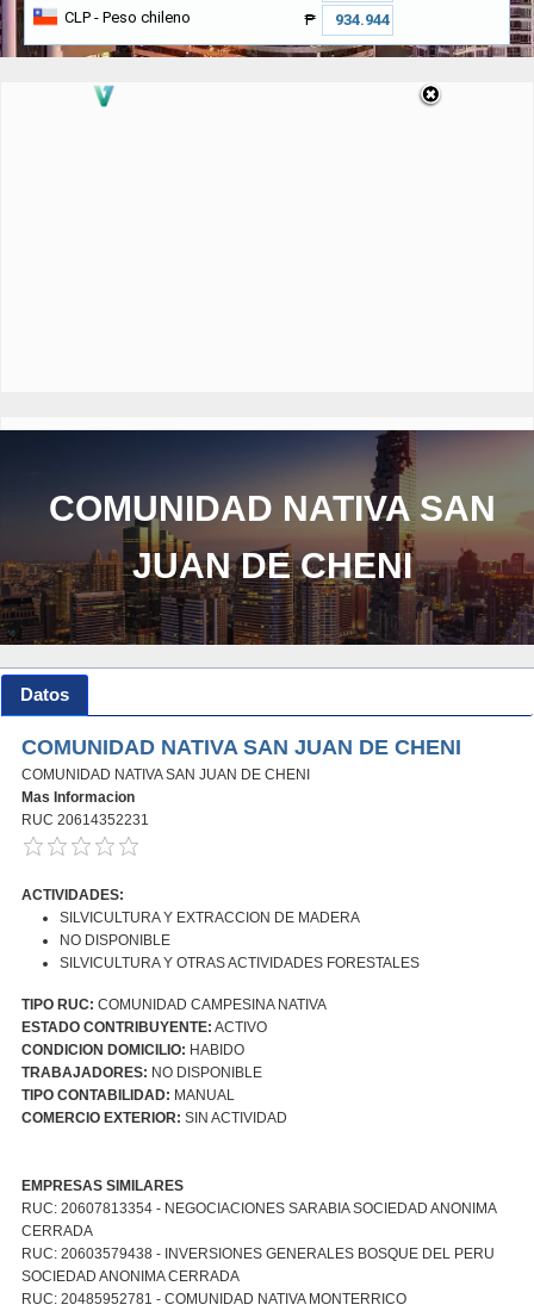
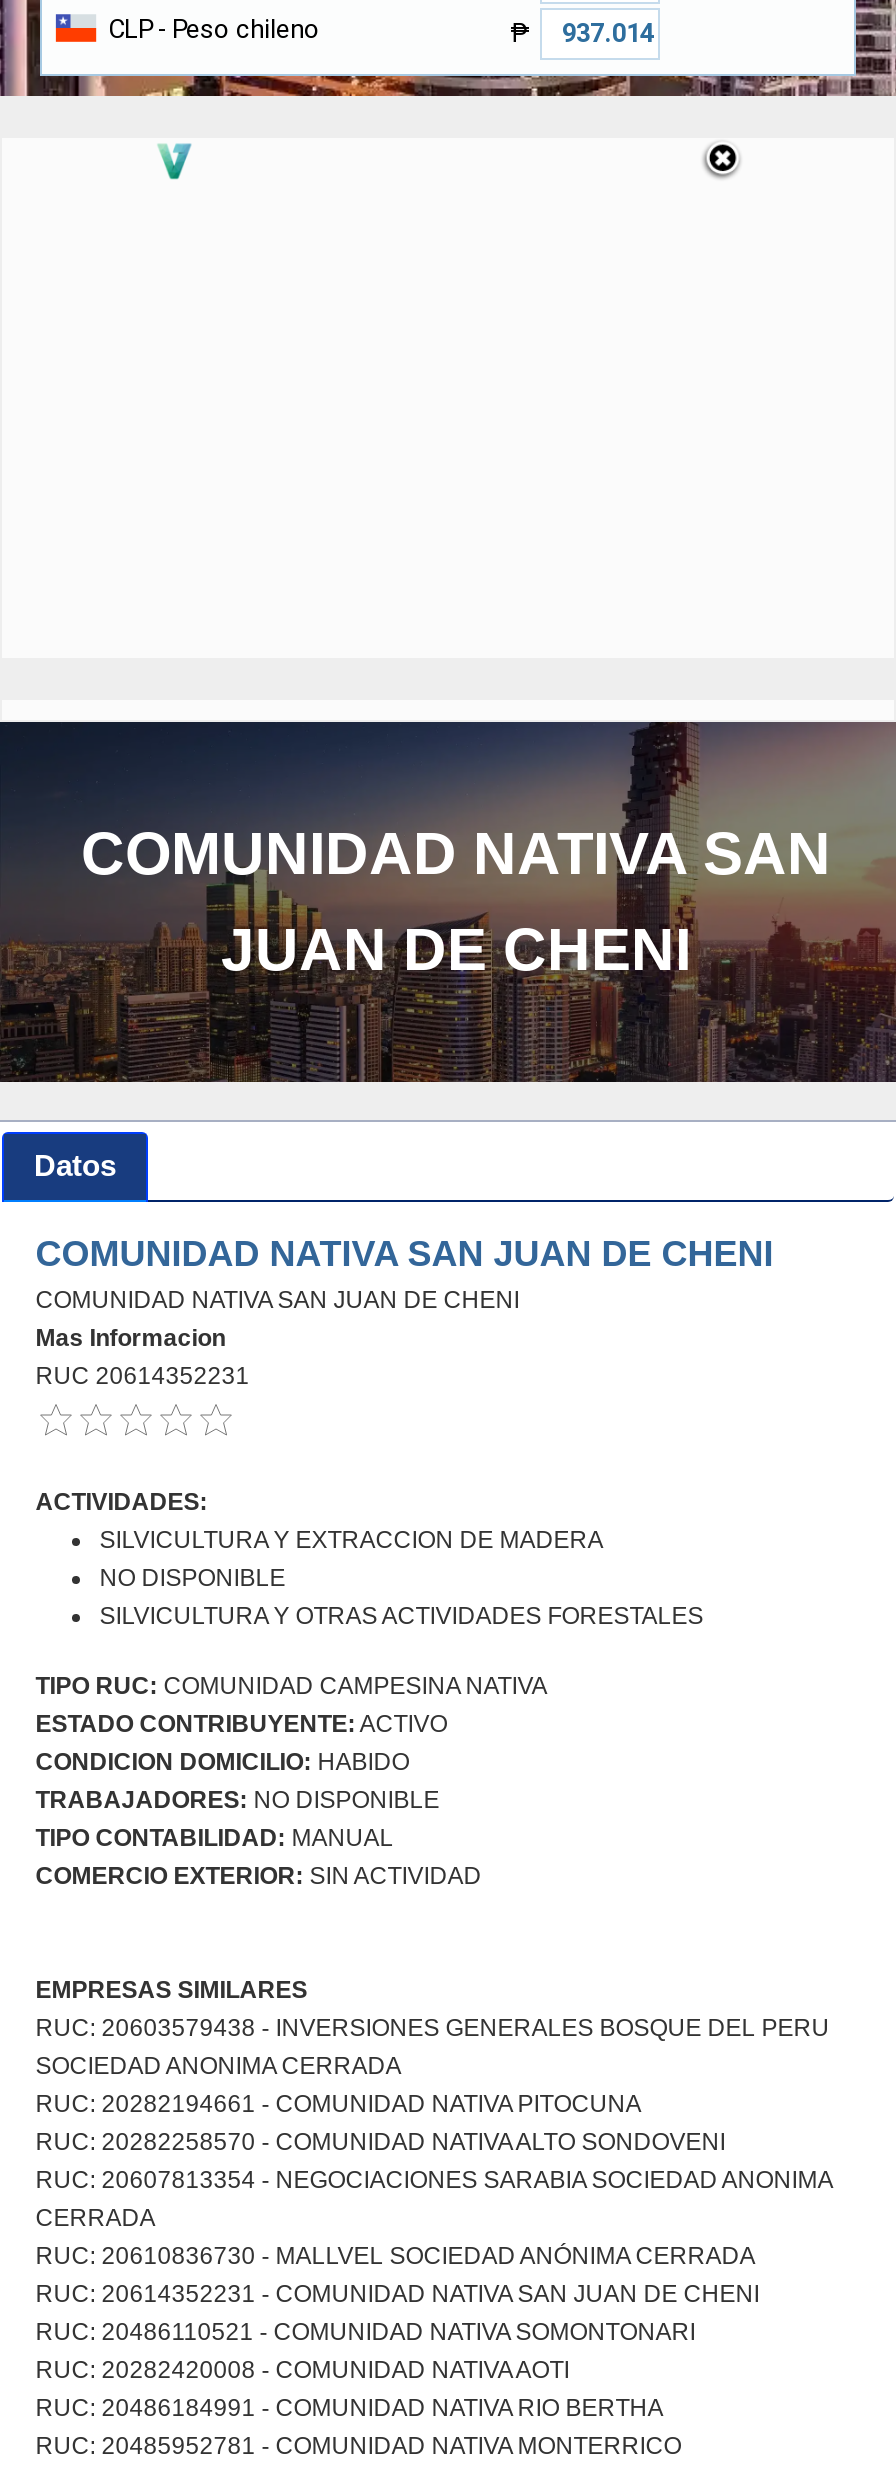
none -> [36,2089,726,2155] RUC: 20282194661 - COMUNIDAD NATIVA PITOCUNA | RUC: 20282258570 - COMUNIDAD NATIVA ALTO SONDOVENI
moved [21,1245,494,1284] -> [36,2013,830,2079]: RUC: 20603579438 - INVERSIONES GENERALES BOSQUE DEL PERU | SOCIEDAD ANONIMA CERRADA
none -> [36,2241,760,2421] RUC: 20610836730 - MALLVEL SOCIEDAD ANÓNIMA CERRADA | RUC: 20614352231 - COMUNIDAD NATIVA SAN JUAN DE CHENI | RUC: 20486110521 - COMUNIDAD NATIVA SOMONTONARI | RUC: 20282420008 - COMUNIDAD NATIVA AOTI | RUC: 20486184991 - COMUNIDAD NATIVA RIO BERTHA

